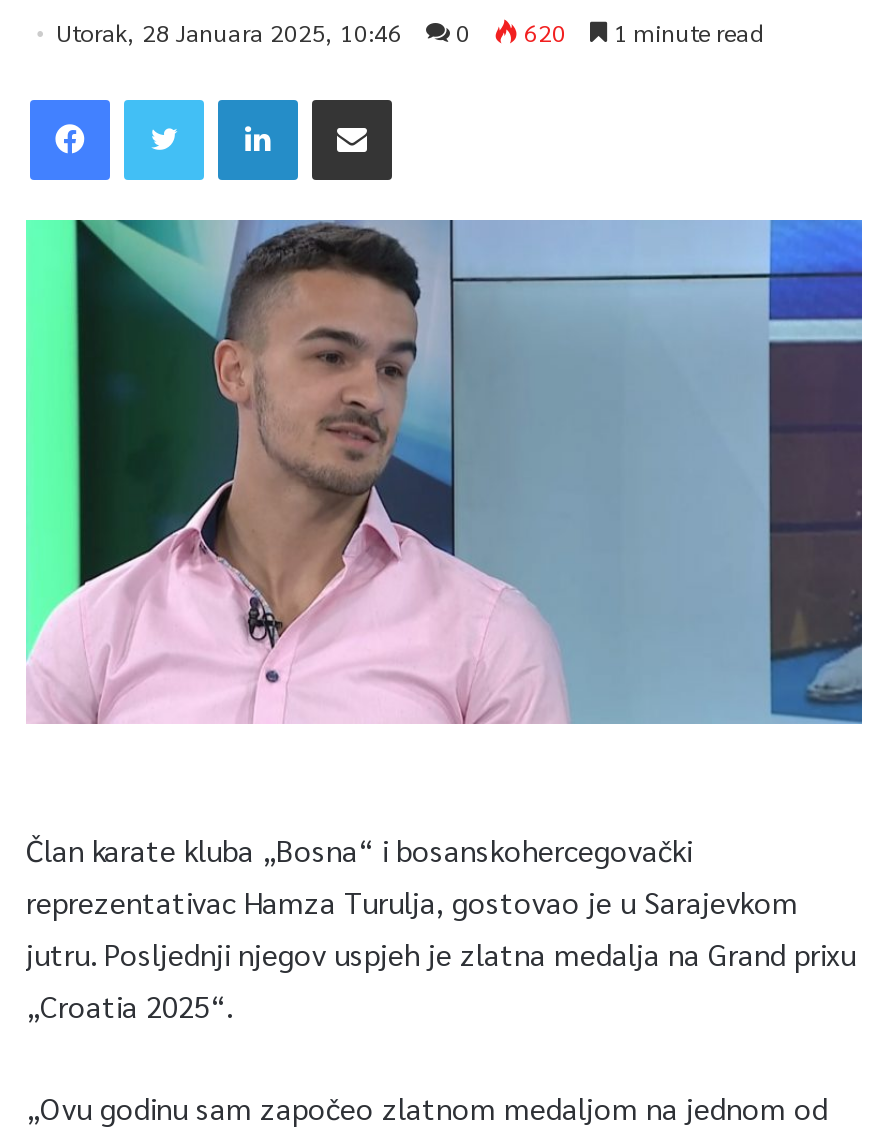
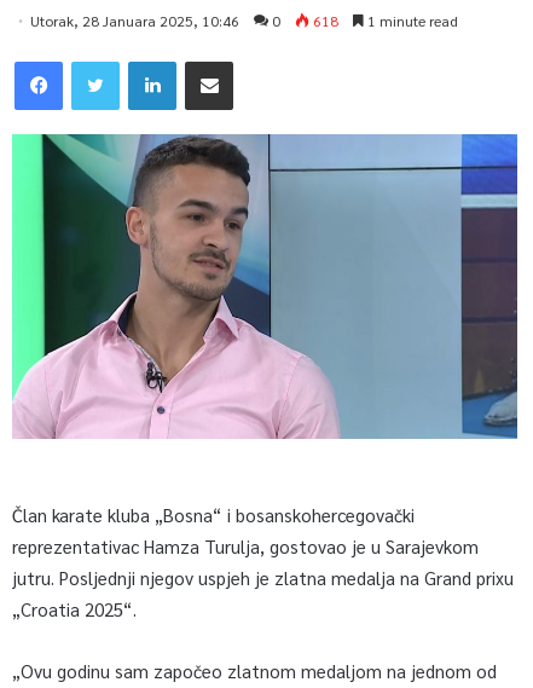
[56,15,764,47] Utorak, 28 Januara 2025, 10:46 0 620 1 minute read -> [30,10,458,30] Utorak, 28 Januara 2025, 10:46 0 618 1 minute read

